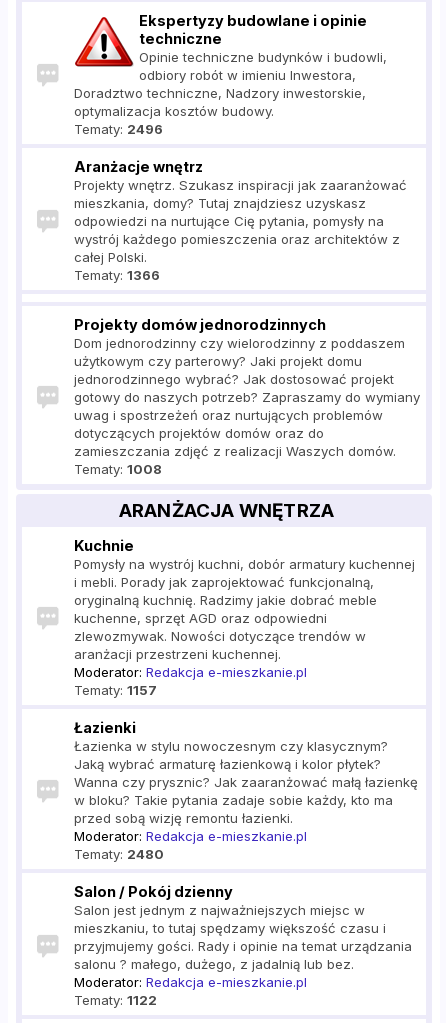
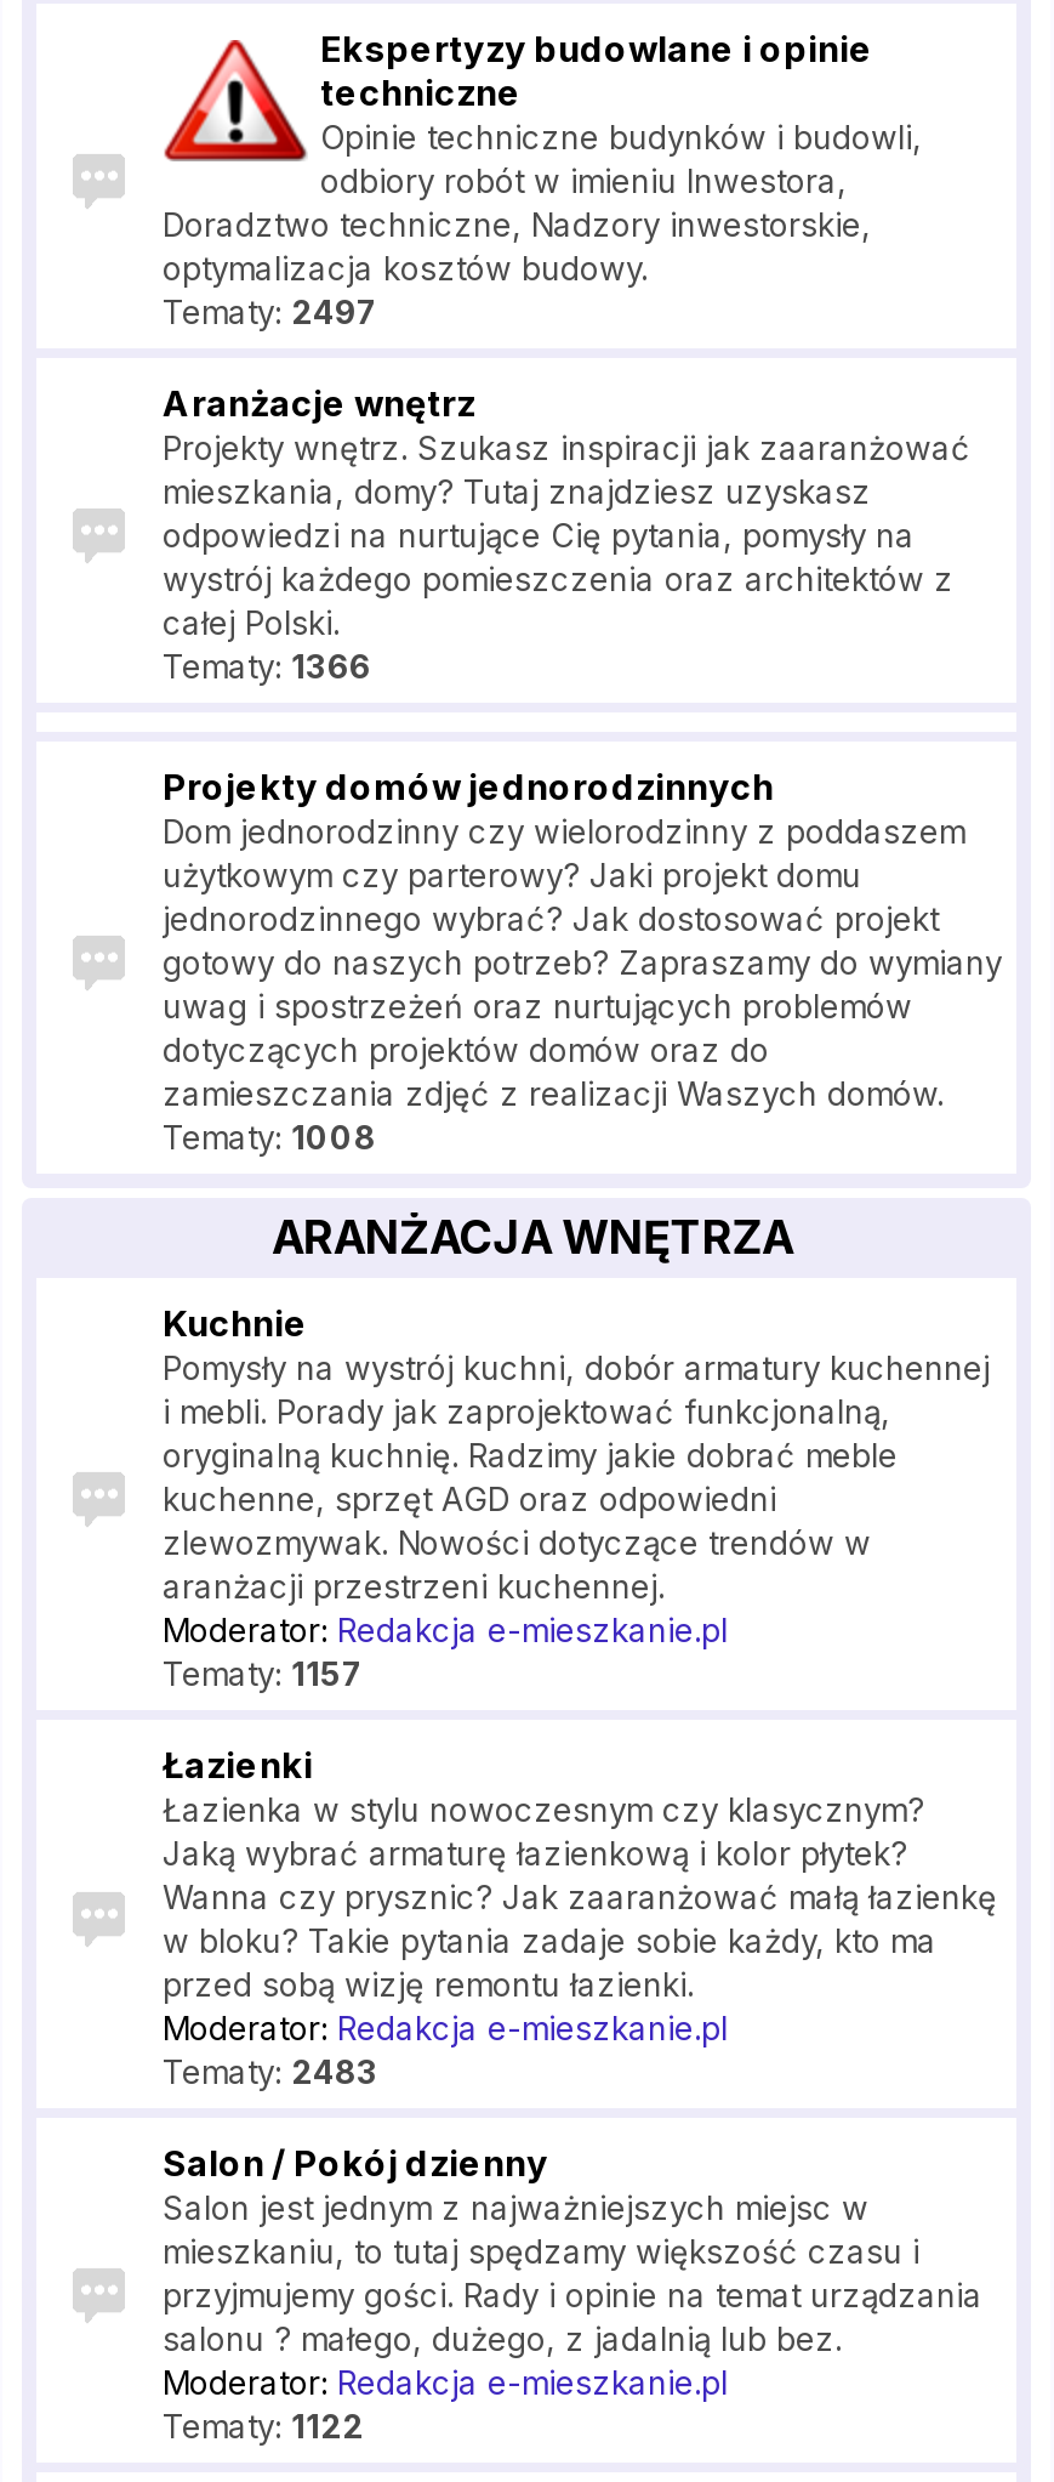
[74,121,163,137] Tematy: 2496 -> [163,293,378,332] Tematy: 2497
[74,846,164,862] Tematy: 2480 -> [163,2053,378,2092] Tematy: 2483

